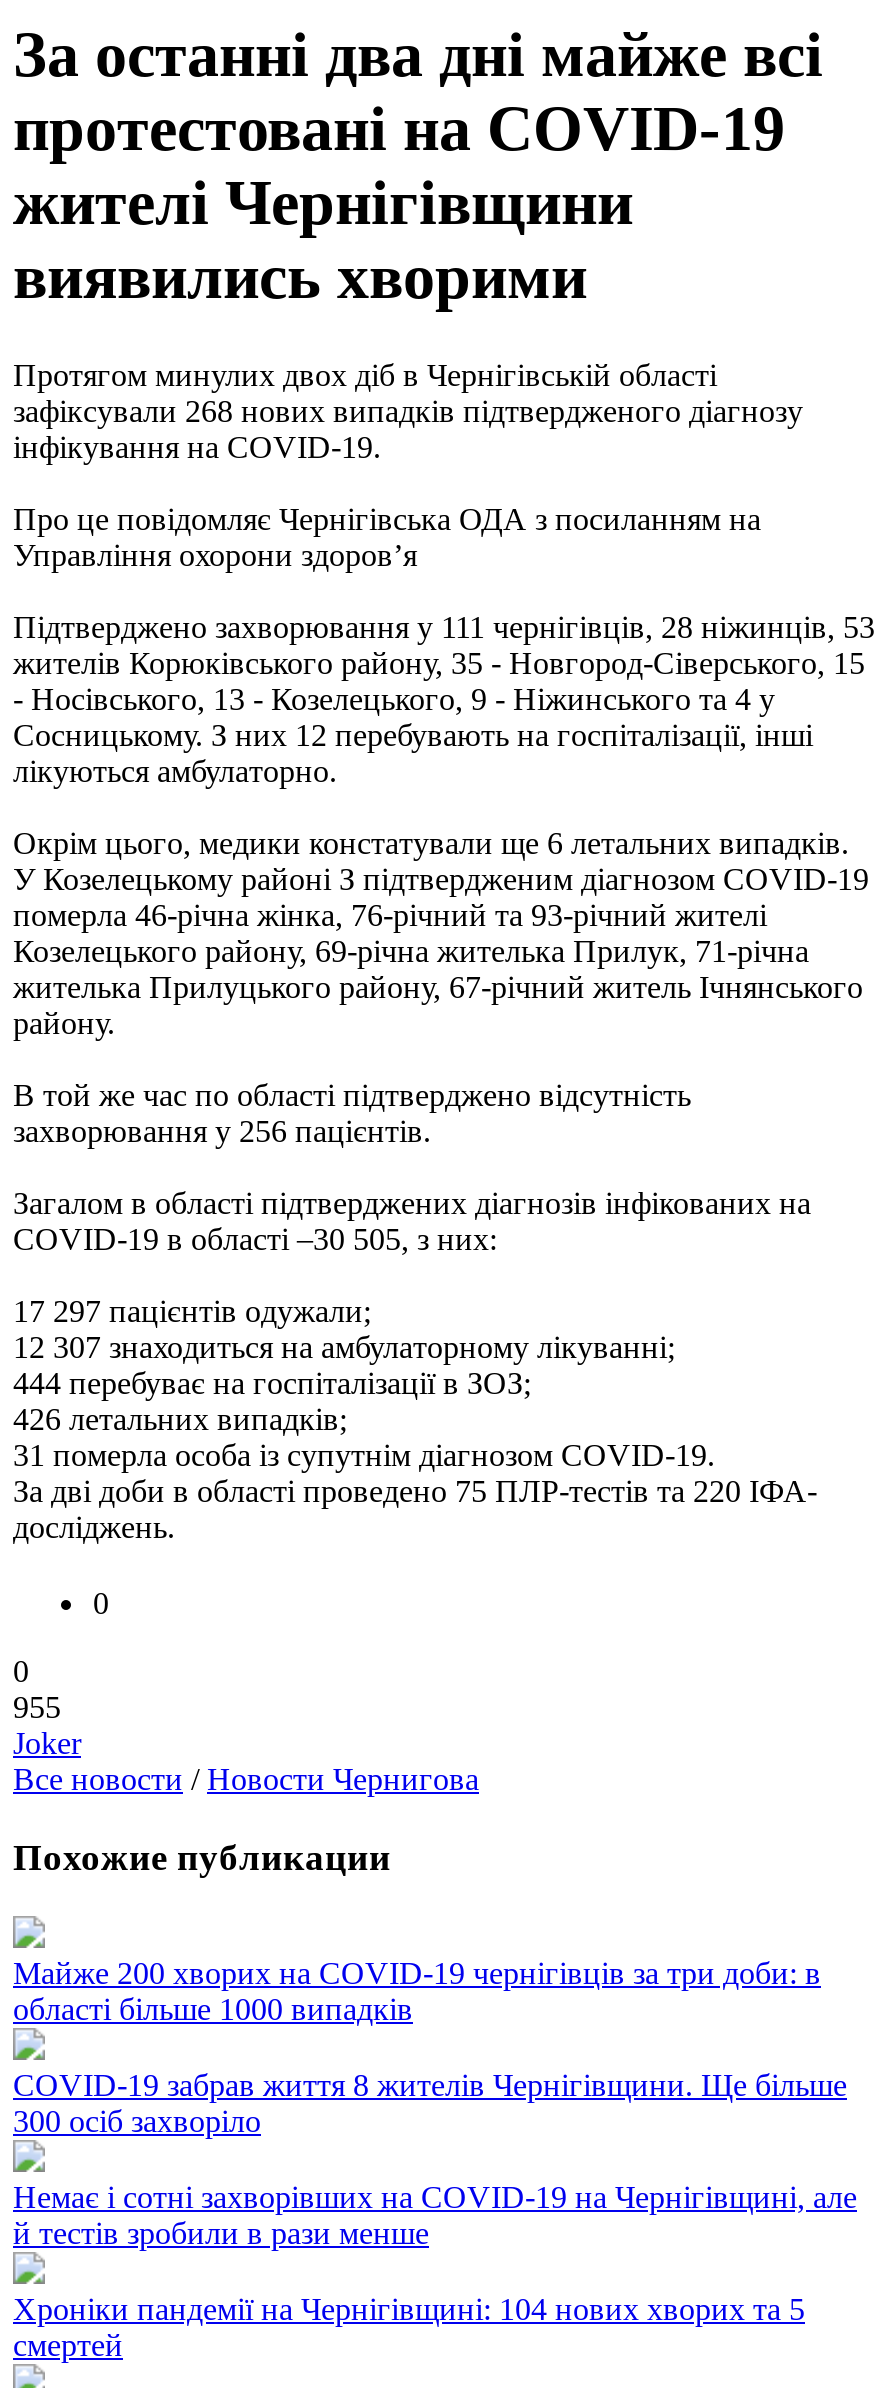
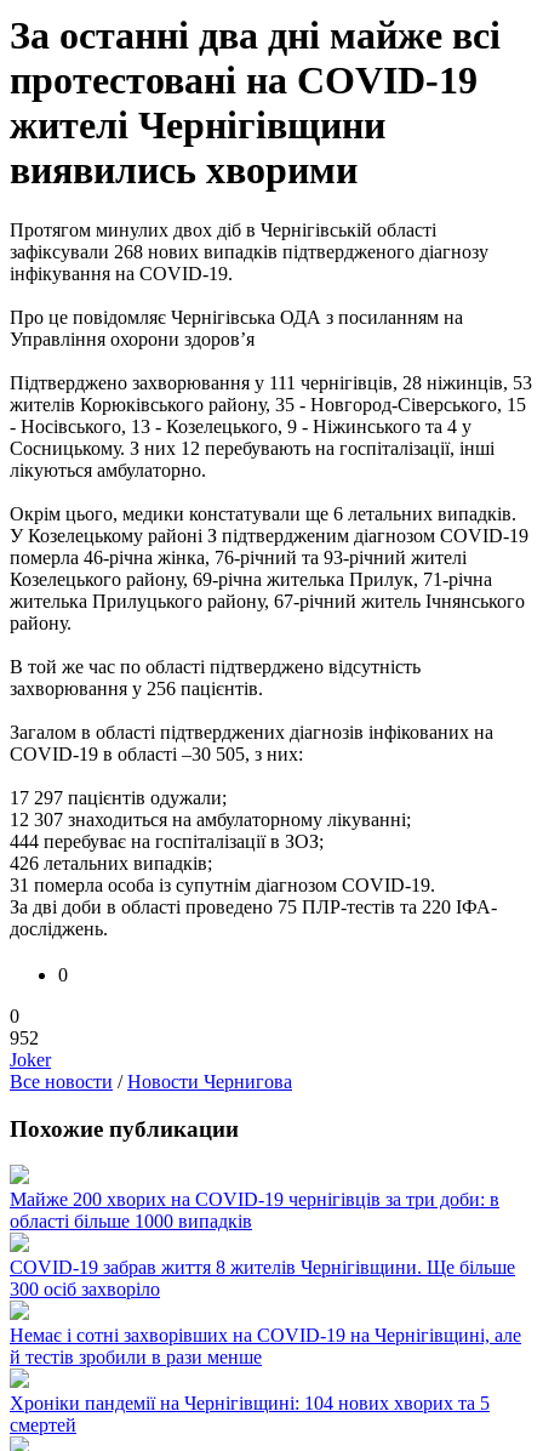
[13,1690,61,1724] 955 -> [10,1027,39,1048] 952

